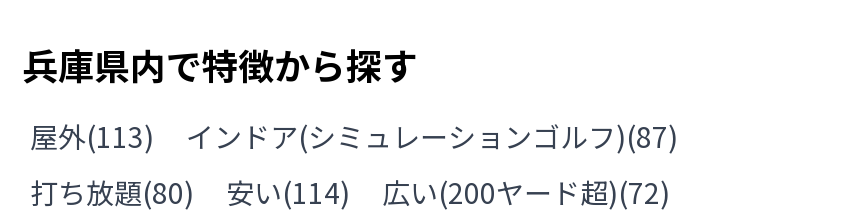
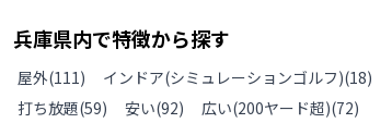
[30,116,154,156] 屋外(113) -> [18,66,85,88] 屋外(111)
[186,116,678,156] インドア(シミュレーションゴルフ)(87) -> [103,66,372,88] インドア(シミュレーションゴルフ)(18)
[30,172,194,212] 打ち放題(80) -> [18,97,107,119] 打ち放題(59)
[226,172,350,212] 安い(114) -> [125,97,184,119] 安い(92)

